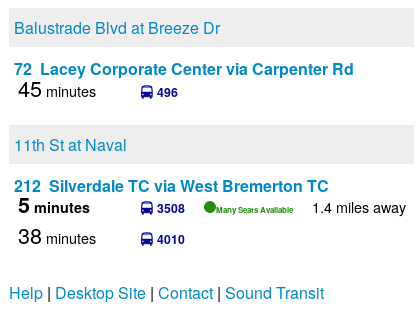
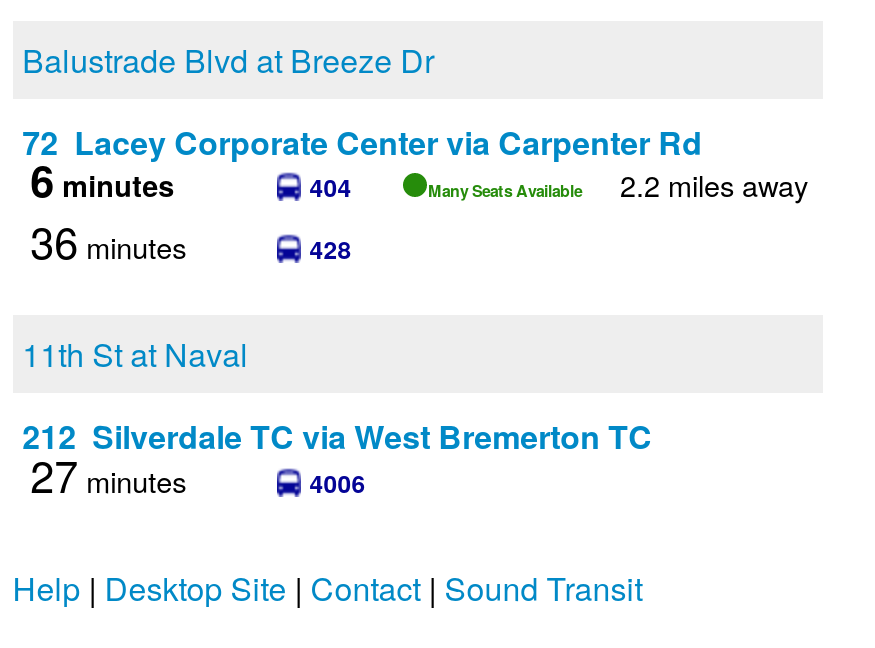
[18,72,178,103] 45minutes | 496 -> [30,148,808,271] 6minutes | 404 | 2.2 miles away | 36 minutes | 428
moved [14,133,329,197] -> [22,332,652,459]: 11th St at Naval | 212 Silverdale TC via West Bremerton TC
[18,189,406,250] 5minutes | 3508 | 1.4 miles away | 38 minutes | 4010 -> [30,443,366,505] 27 minutes | 4006
moved [216,204,293,215] -> [428,178,582,200]: Many Seats Available

